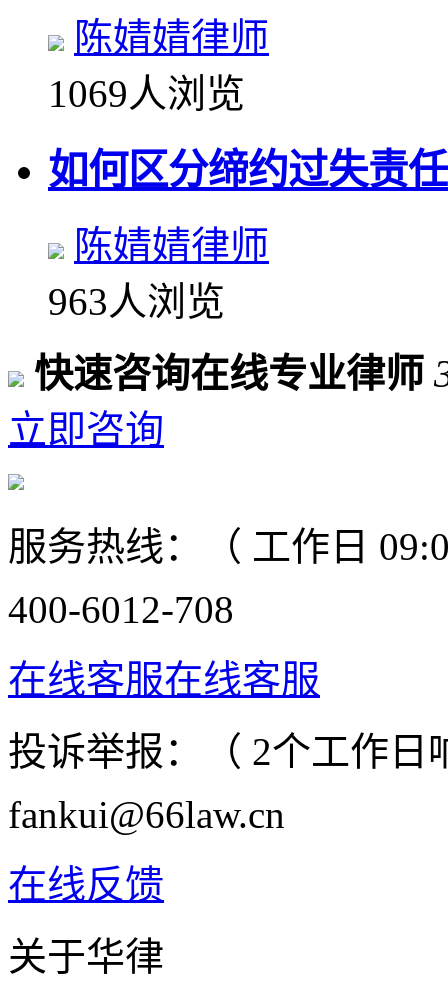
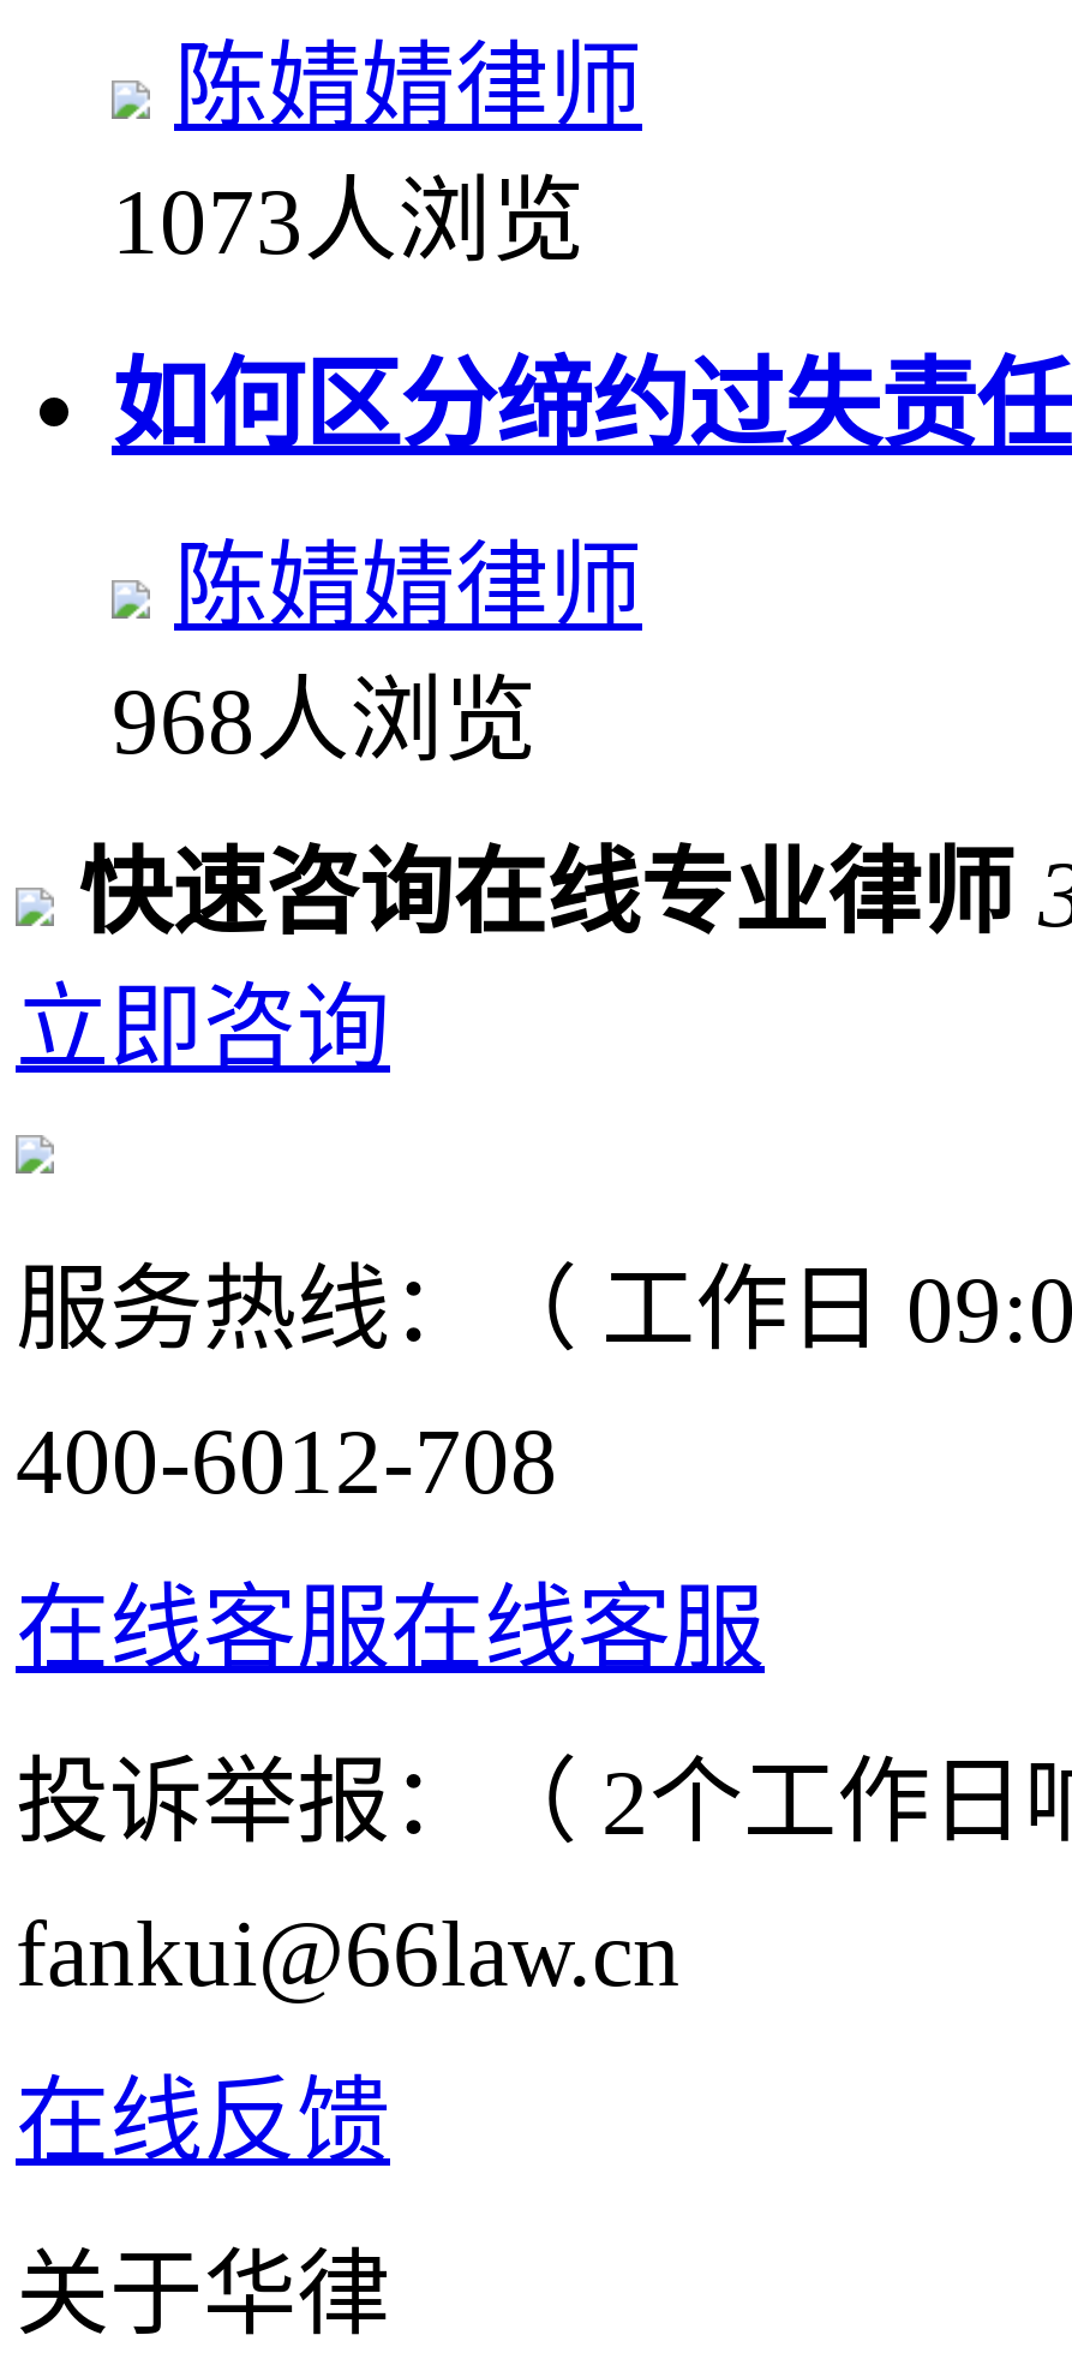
[48,72,245,115] 1069人浏览 -> [112,169,585,273] 1073人浏览
[48,280,225,323] 963人浏览 -> [112,670,537,774] 968人浏览

